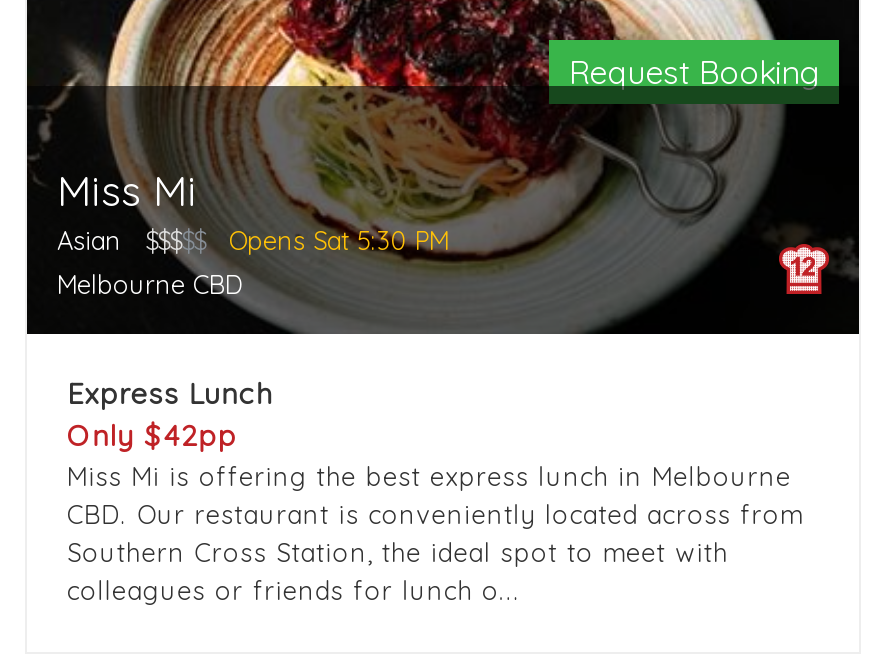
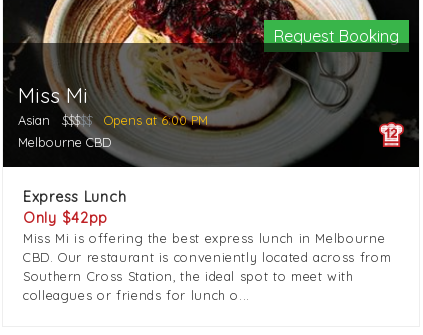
[229,225,449,257] Opens Sat 5:30 PM -> [104,112,208,128] Opens at 6:00 PM

